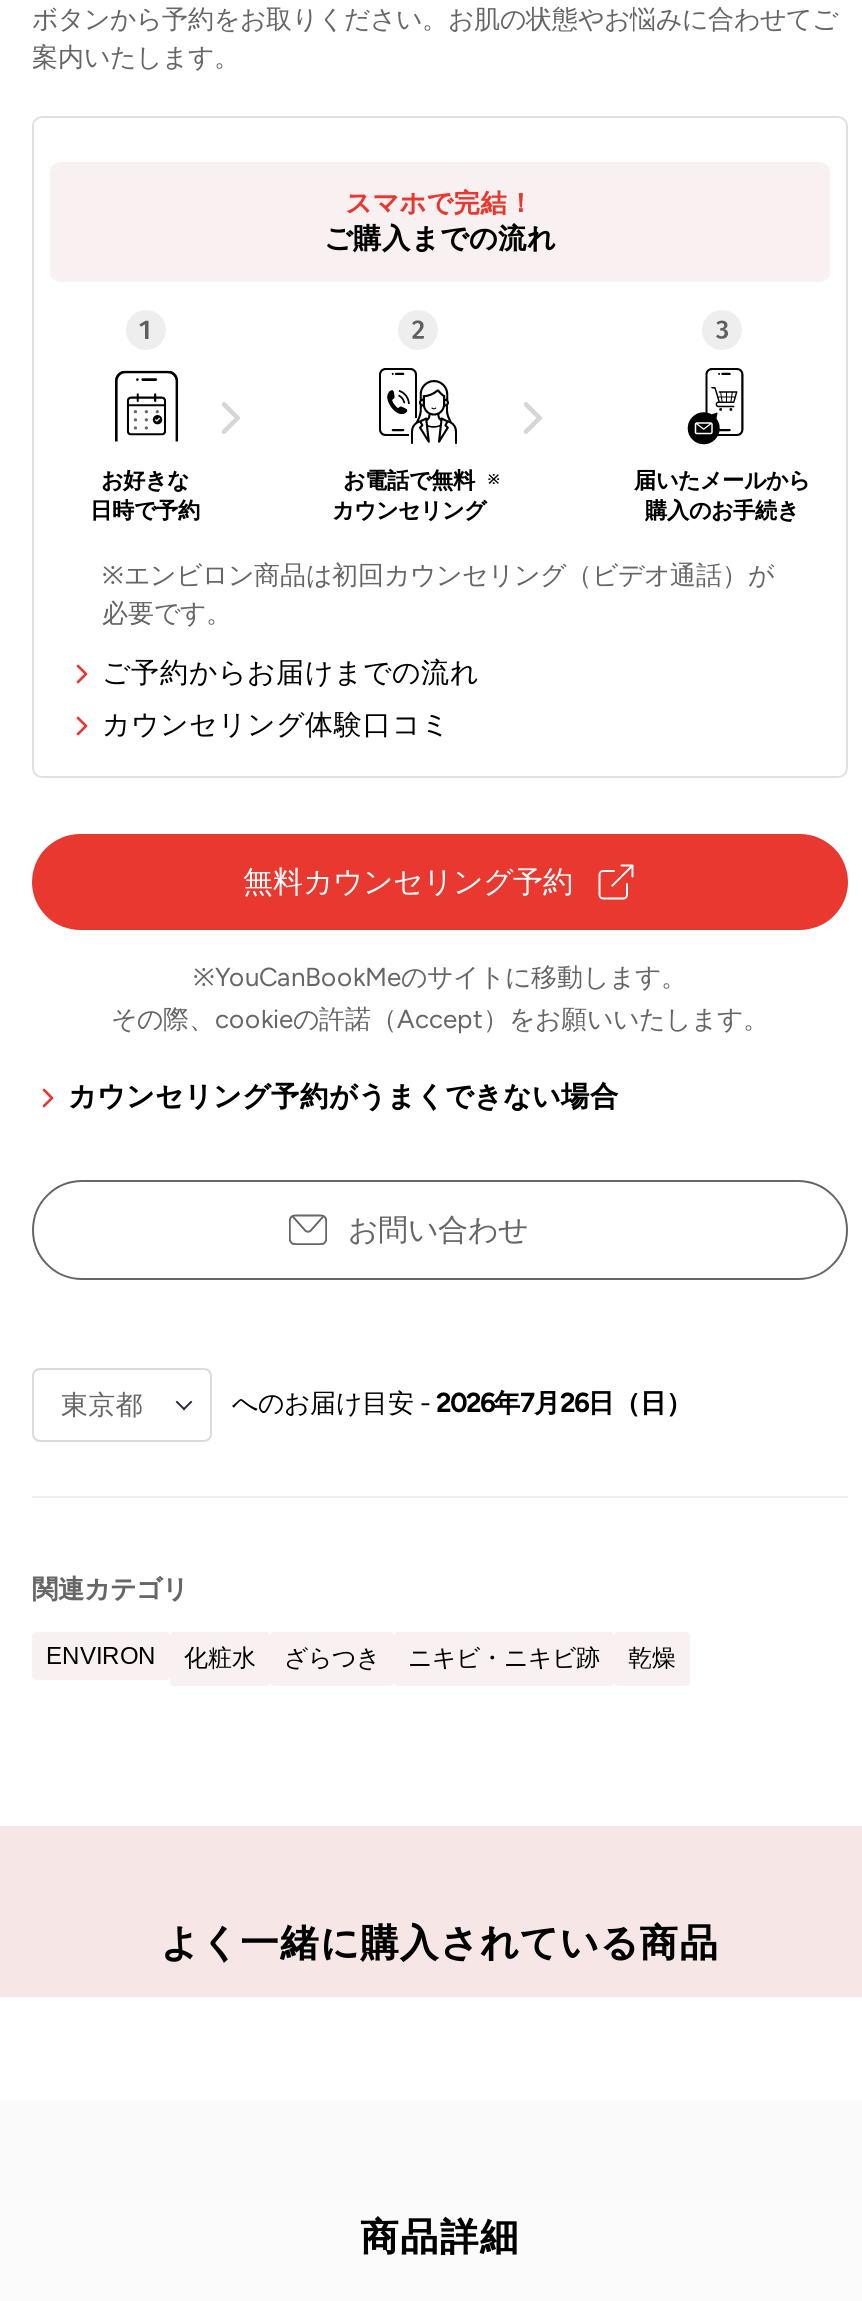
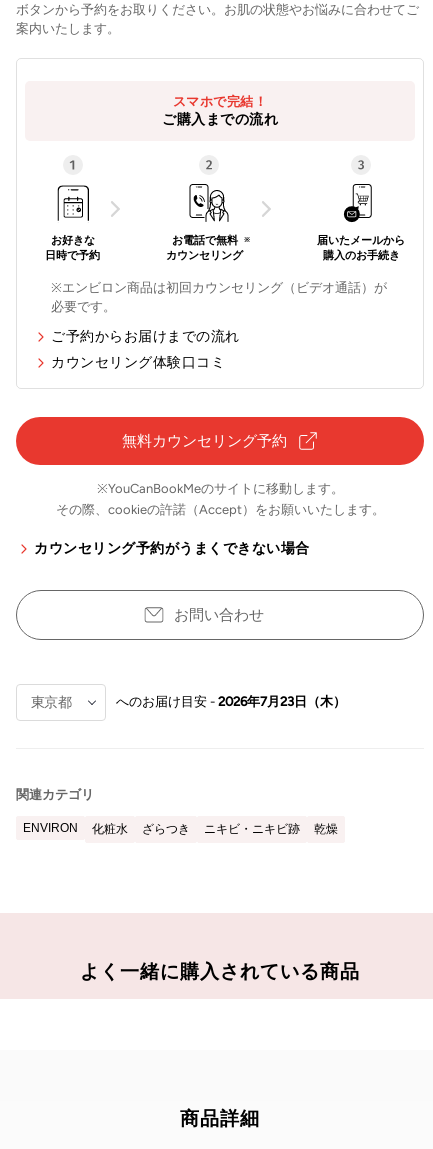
[232,1388,692,1418] へのお届け目安 - 2026年7月26日（日） -> [116,694,346,709] へのお届け目安 - 2026年7月23日（木）

